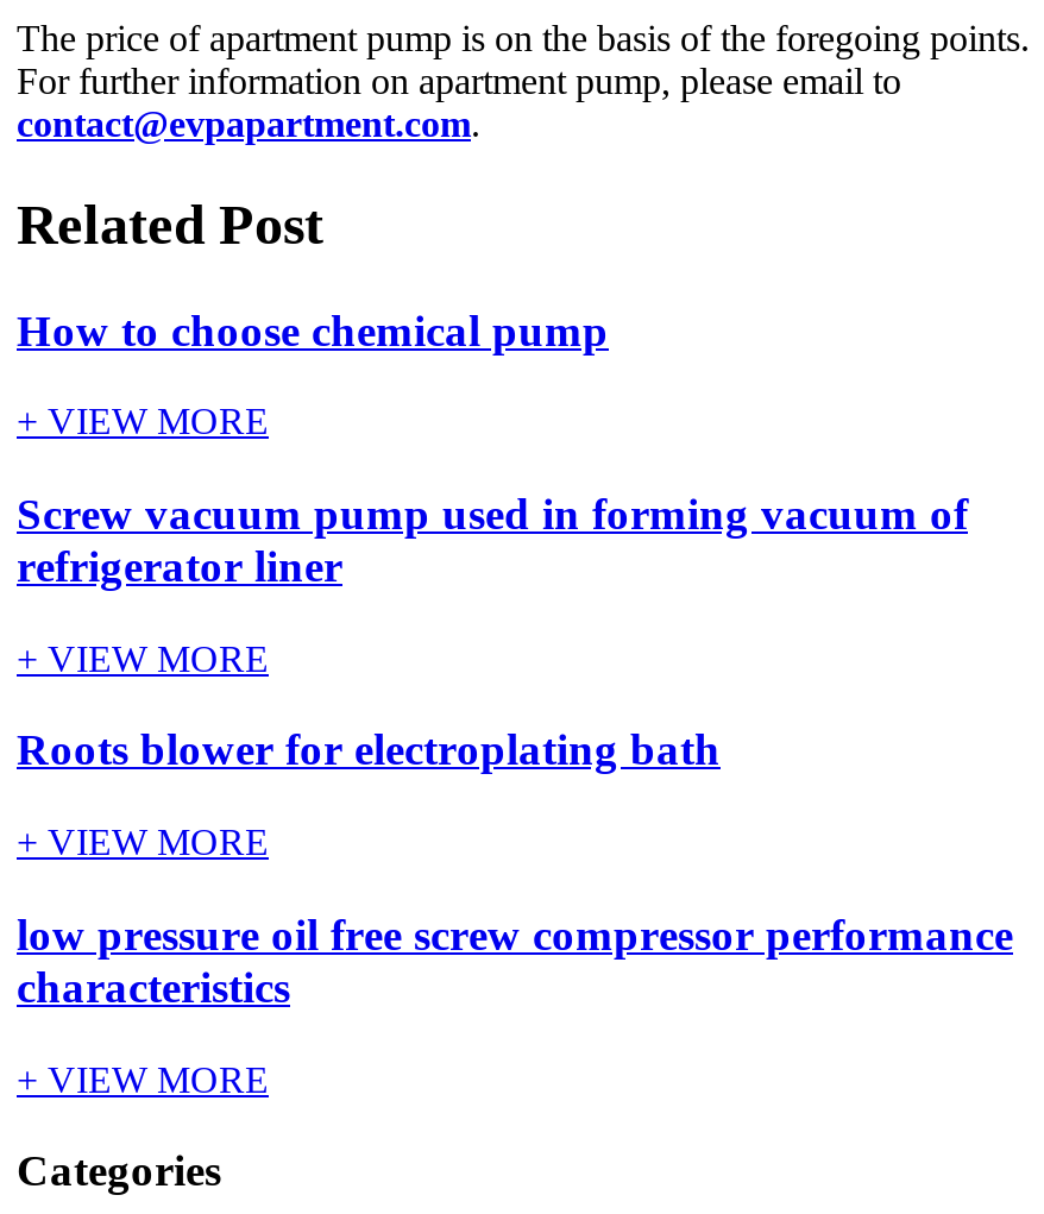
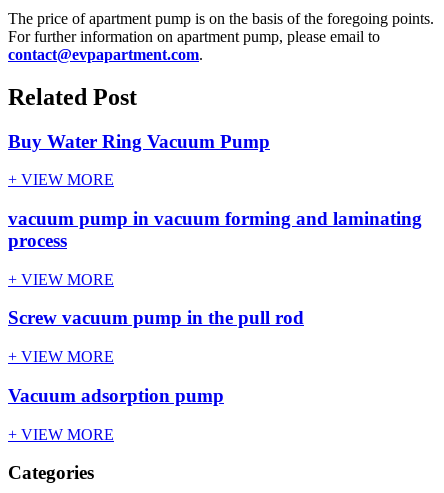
[17,305,609,355] How to choose chemical pump -> [8,131,270,152] Buy Water Ring Vacuum Pump
[17,489,968,591] Screw vacuum pump used in forming vacuum of | refrigerator liner -> [8,208,422,251] vacuum pump in vacuum forming and laminating | process
[17,725,721,775] Roots blower for electroplating bath -> [8,307,304,328] Screw vacuum pump in the pull rod
[17,909,1013,1012] low pressure oil free screw compressor performance | characteristics -> [8,385,224,406] Vacuum adsorption pump

